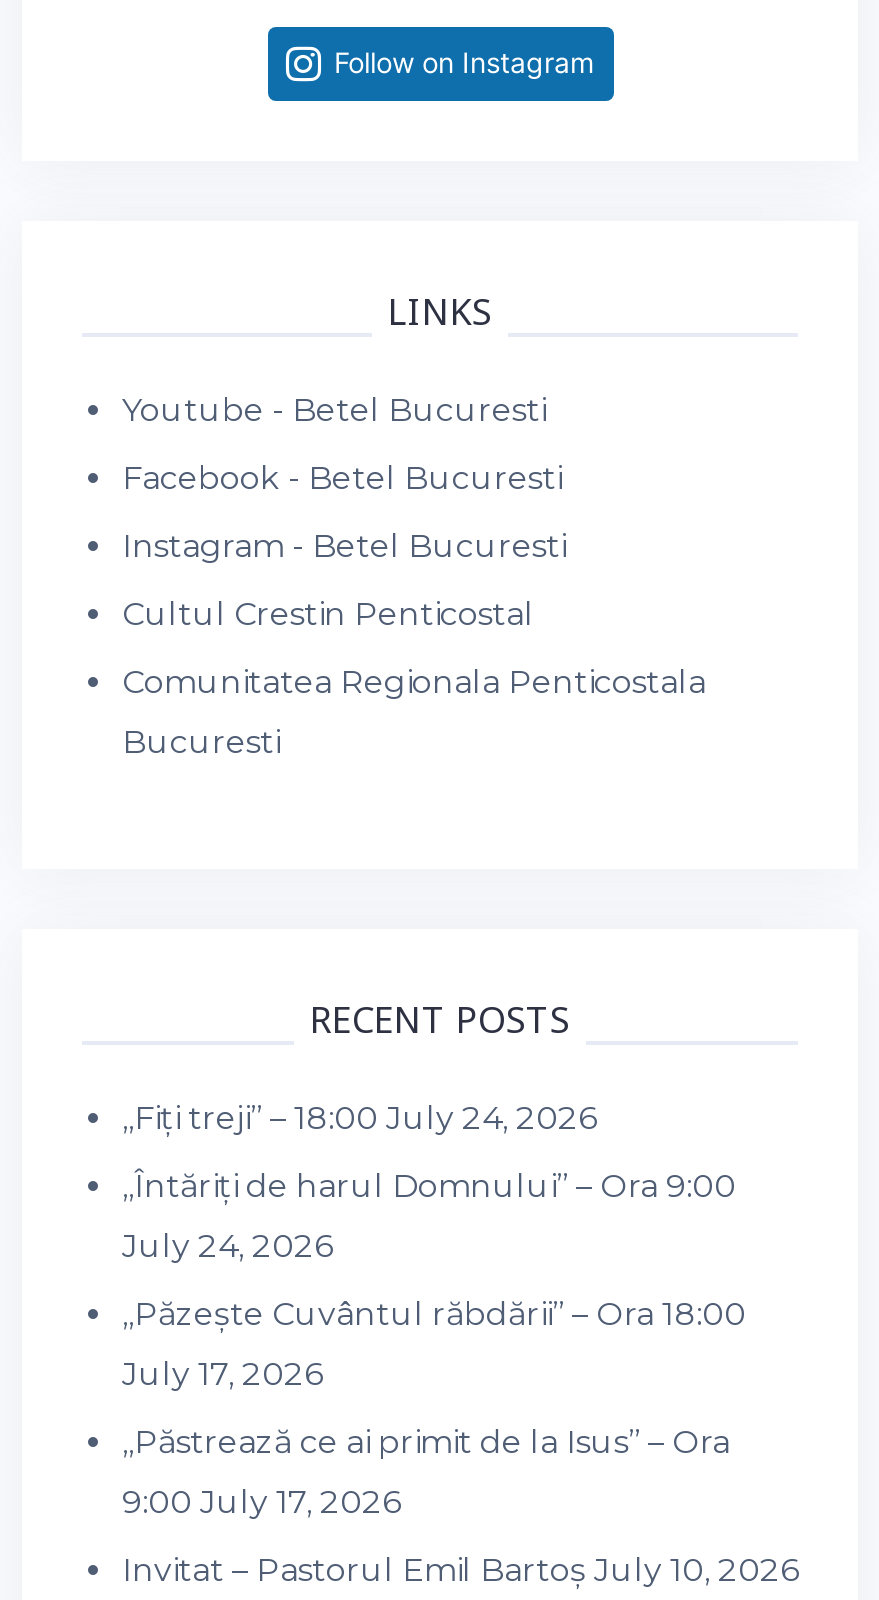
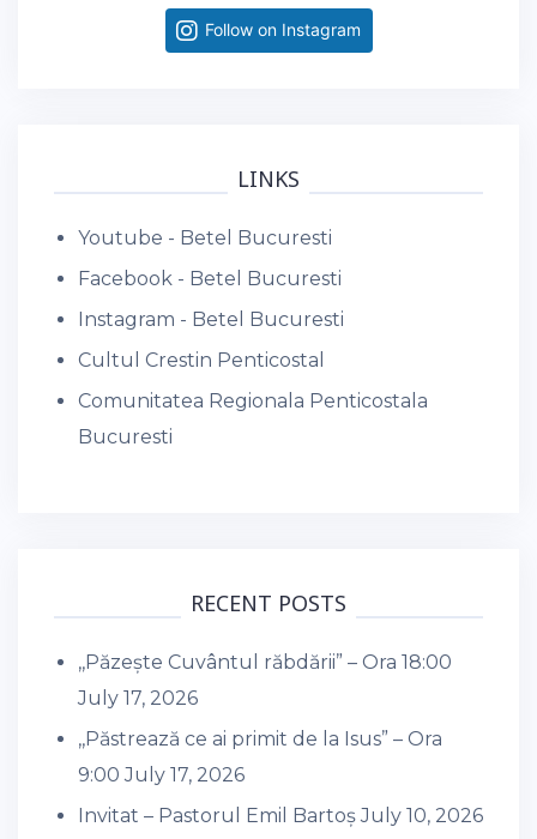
[122,1099,736,1265] ,,Fiți treji” – 18:00 July 24, 2026 | ,,Întăriți de harul Domnului” – Ora 9:00 | July 24, 2026 -> none

